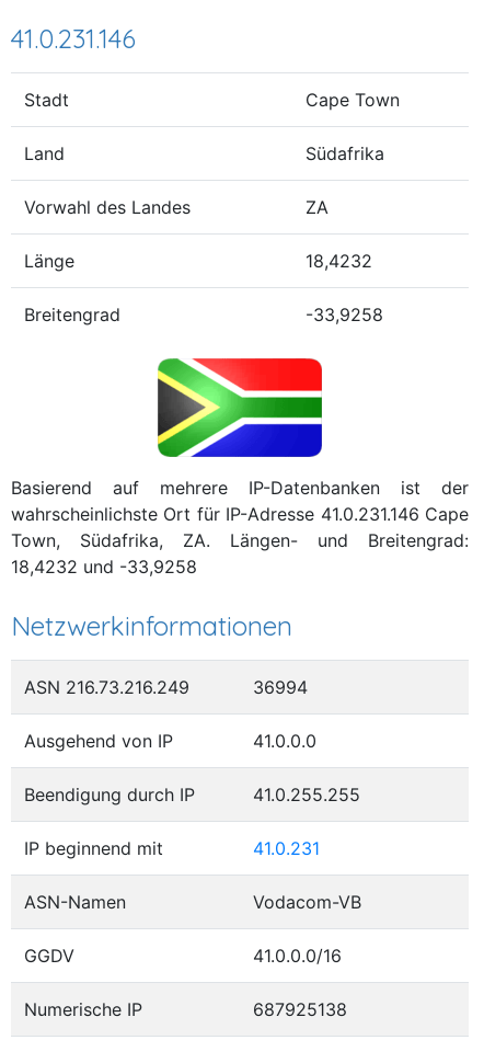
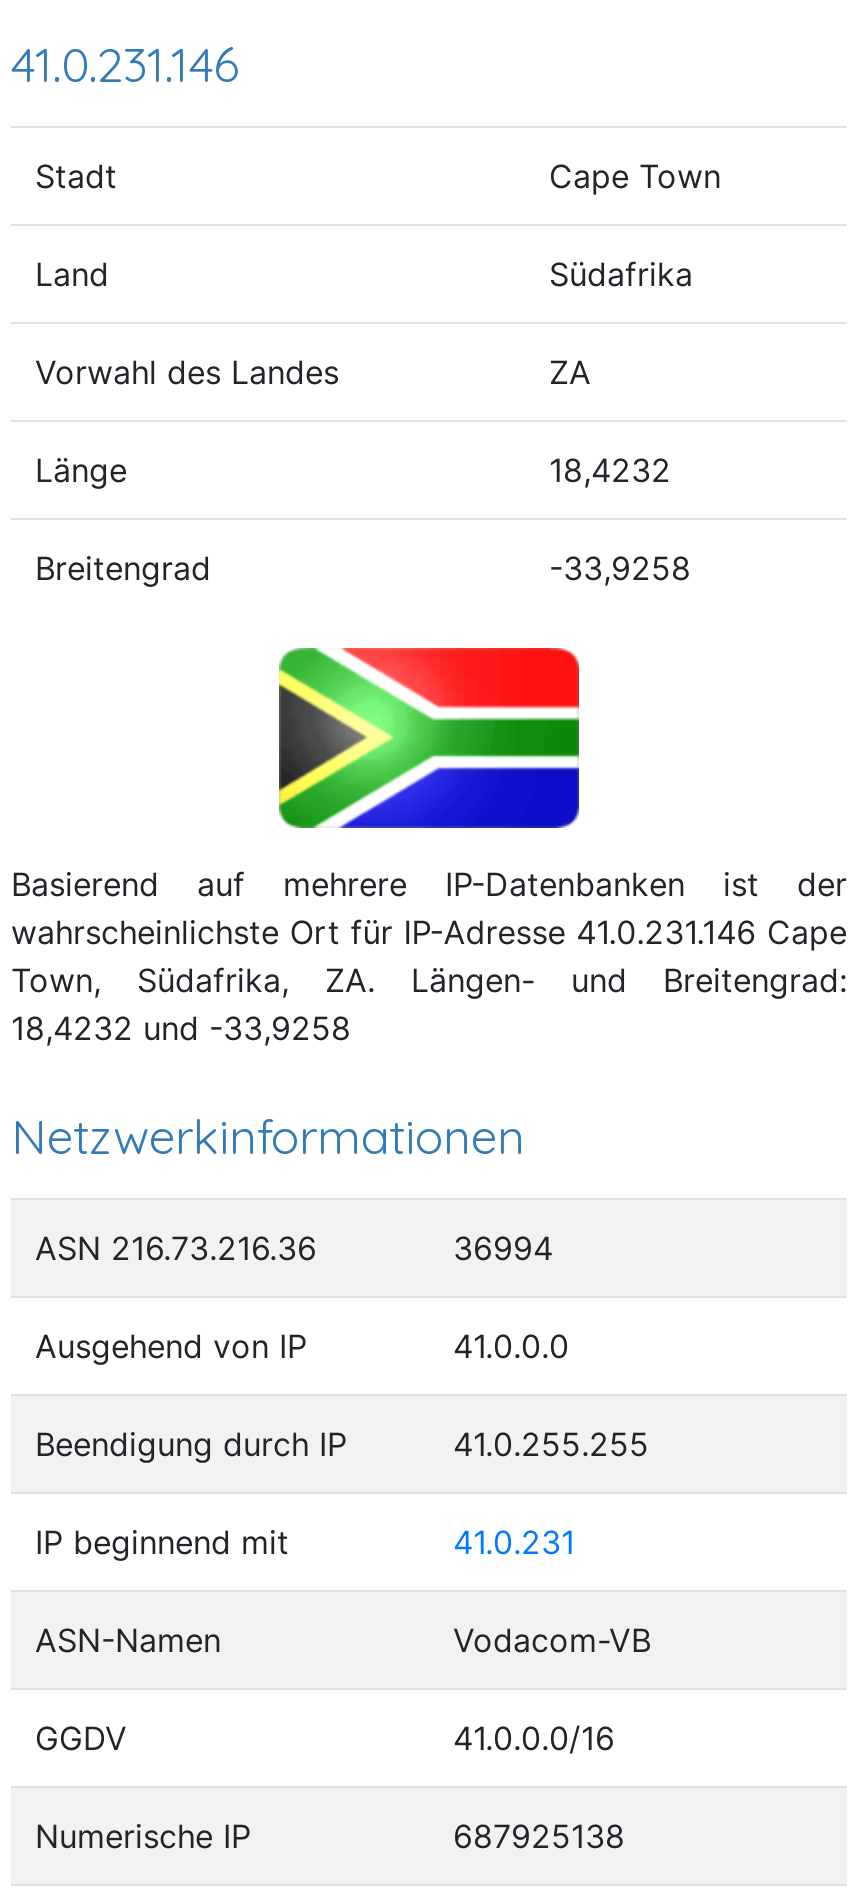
[24,676,189,698] ASN 216.73.216.249 -> [35,1227,317,1267] ASN 216.73.216.36

